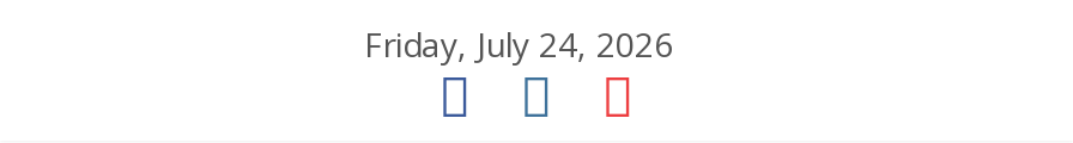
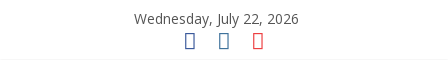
[364,21,673,67] Friday, July 24, 2026 -> [134,9,299,28] Wednesday, July 22, 2026

